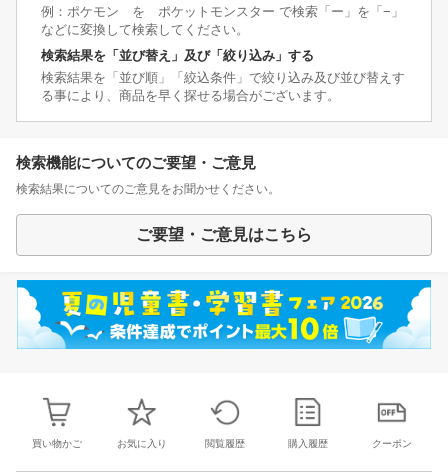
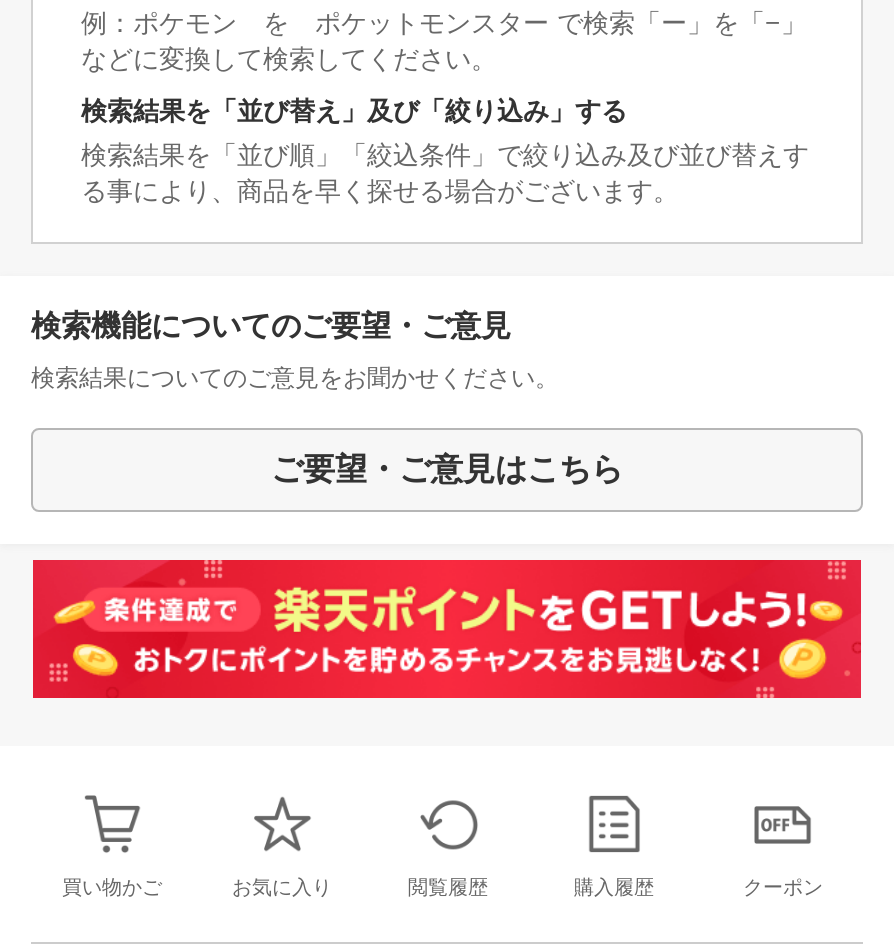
[16,279,432,350] [image] -> [31,558,863,700] [image]

